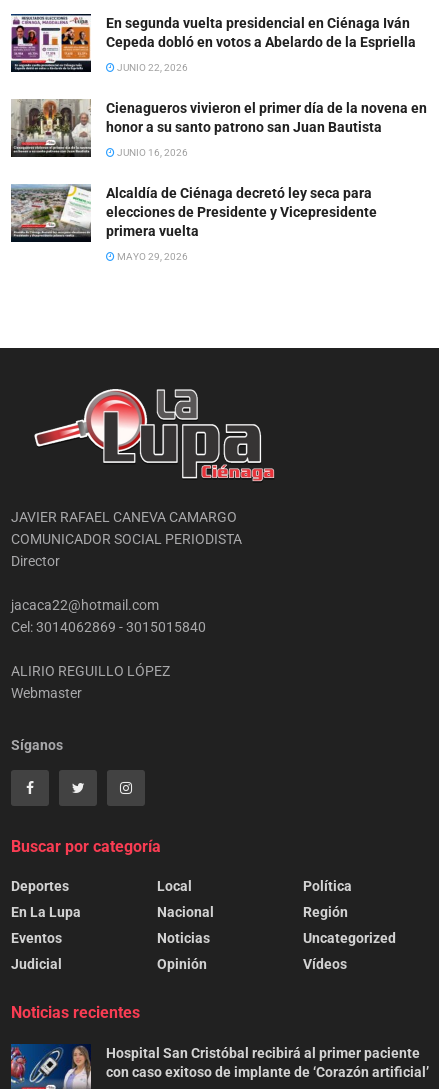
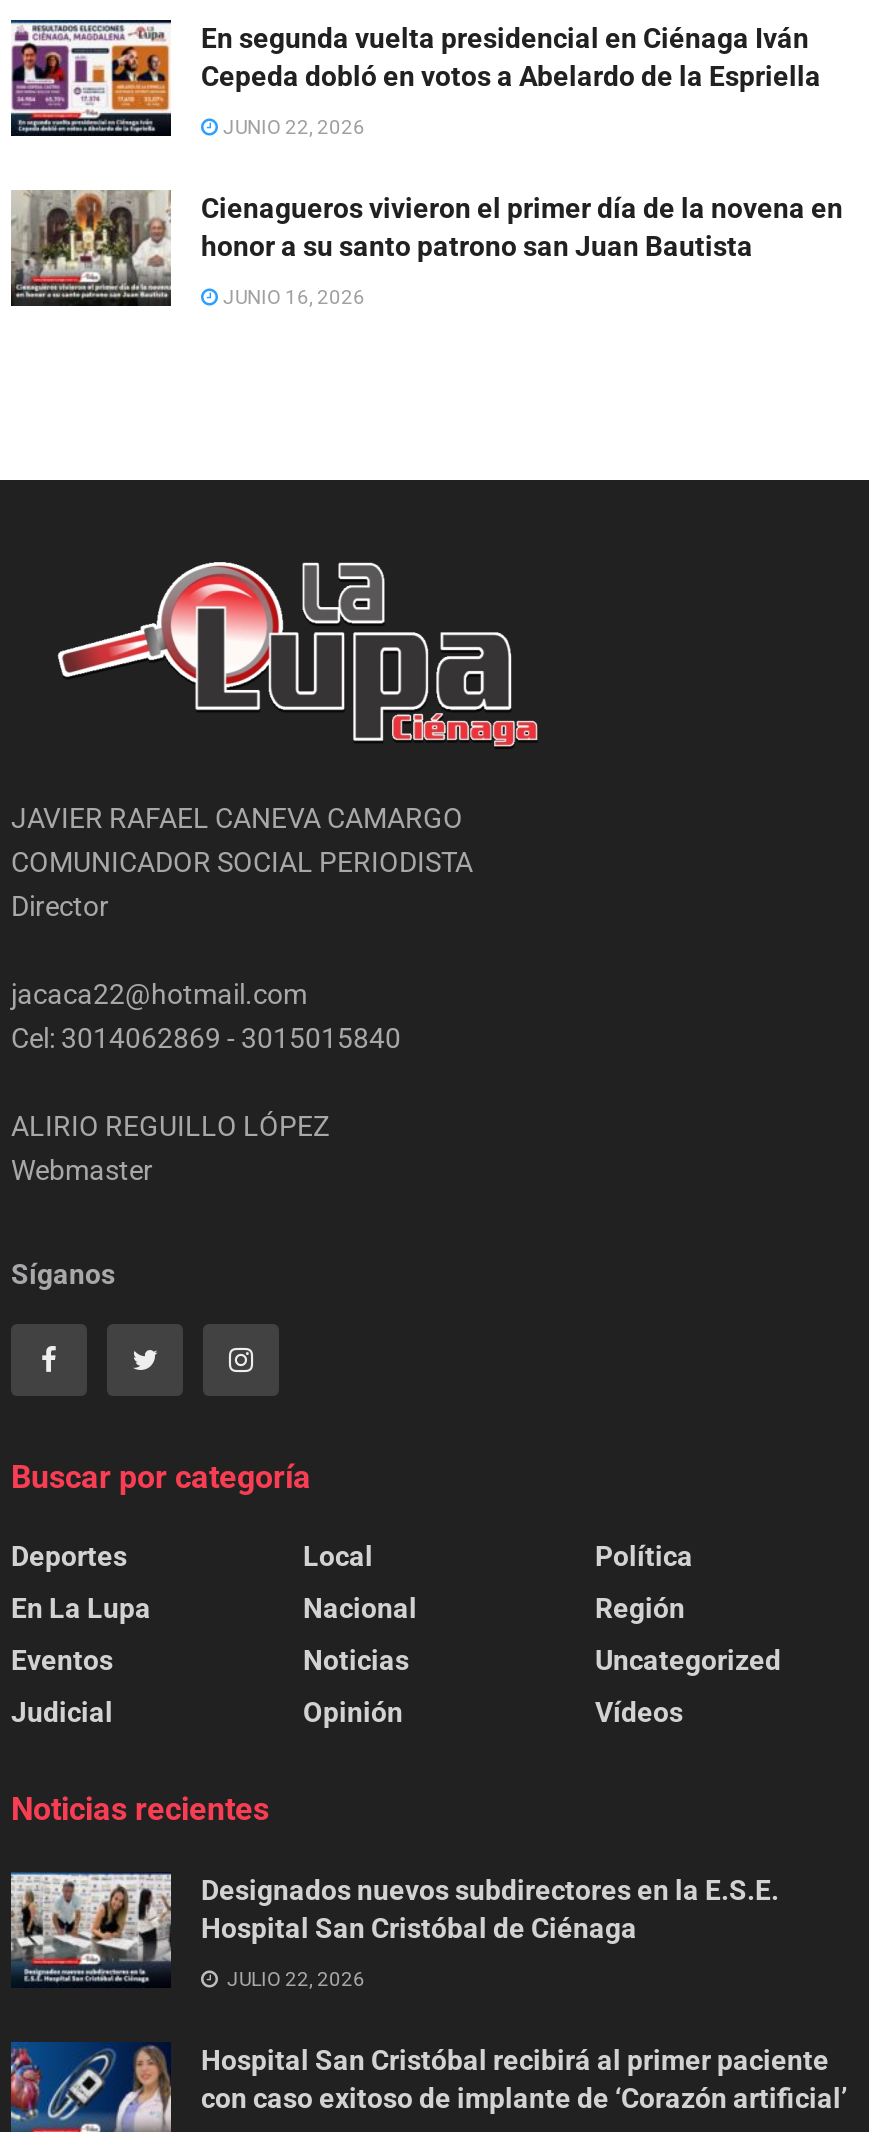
[10,183,377,262] [image] | Alcaldía de Ciénaga decretó ley seca para | elecciones de Presidente y Vicepresidente | primera vuelta | MAYO 29, 2026 -> none
moved [37,388,150,455] -> [63,560,289,694]: [image]
moved [11,509,396,1022] -> [11,803,781,1829]: JAVIER RAFAEL CANEVA CAMARGO | COMUNICADOR SOCIAL PERIODISTA | Director | ... | Vídeos | Noticias recientes
none -> [9,1872,779,1991] [image] | Designados nuevos subdirectores en la E.S.E. | Hospital San Cristóbal de Ciénaga | JULIO 22, 2026

